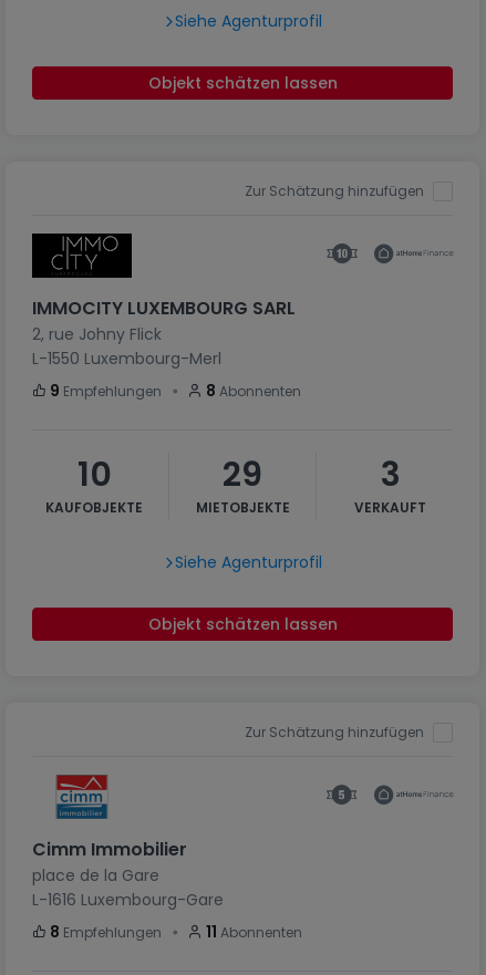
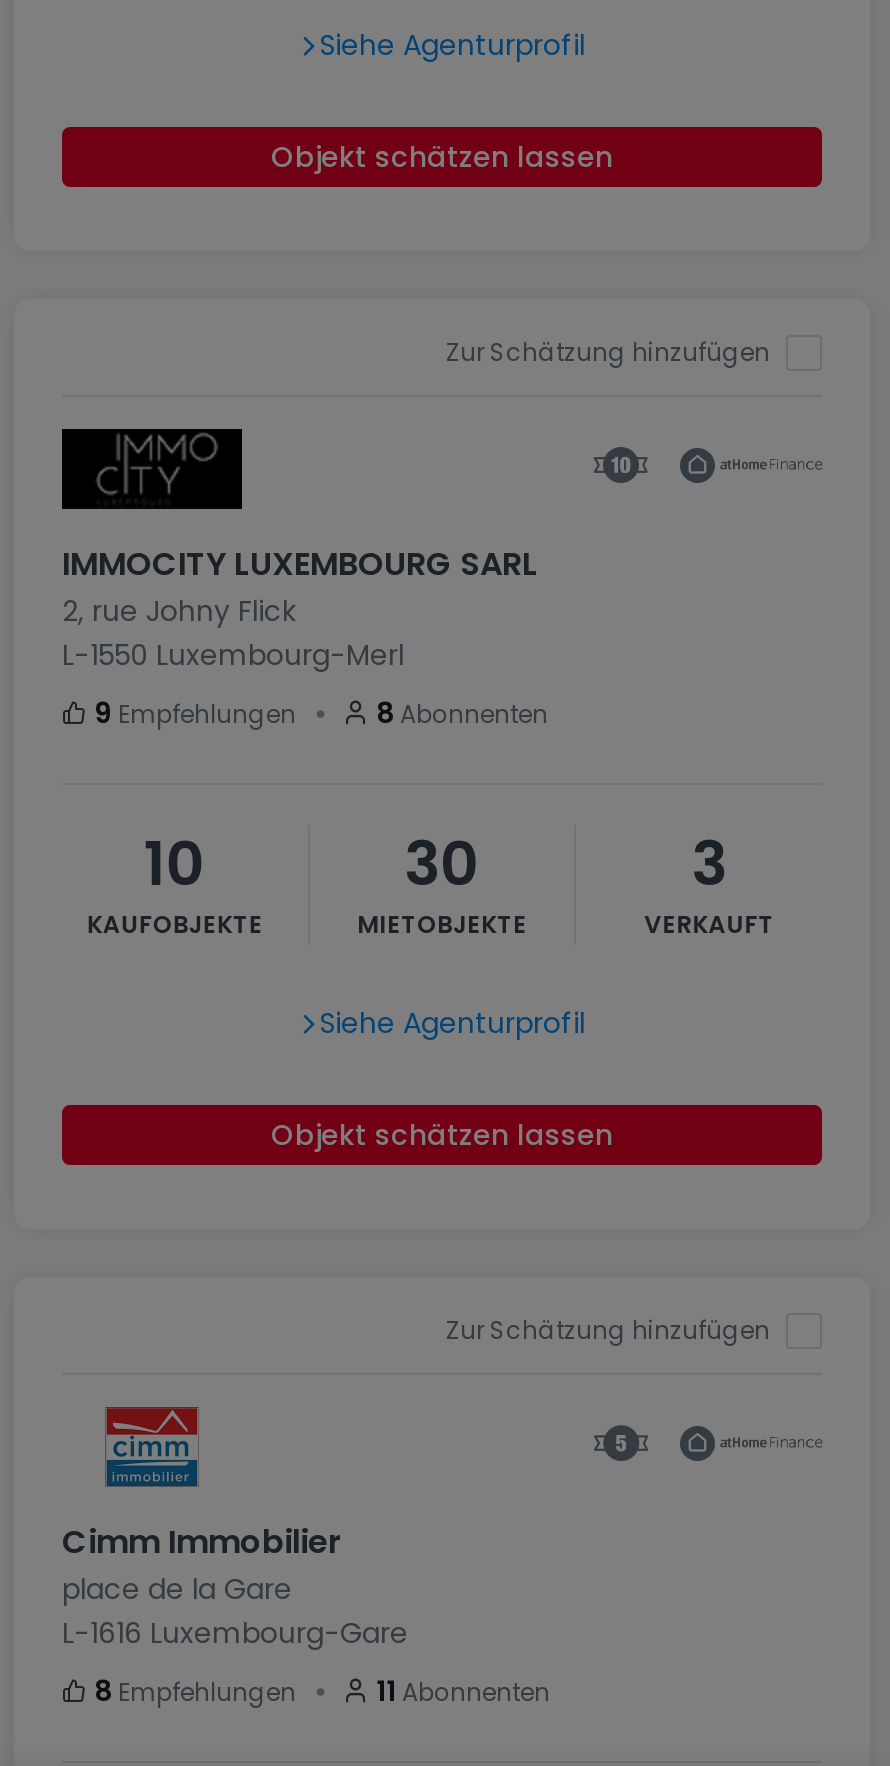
[223,452,262,498] 29 -> [404,823,480,907] 30

